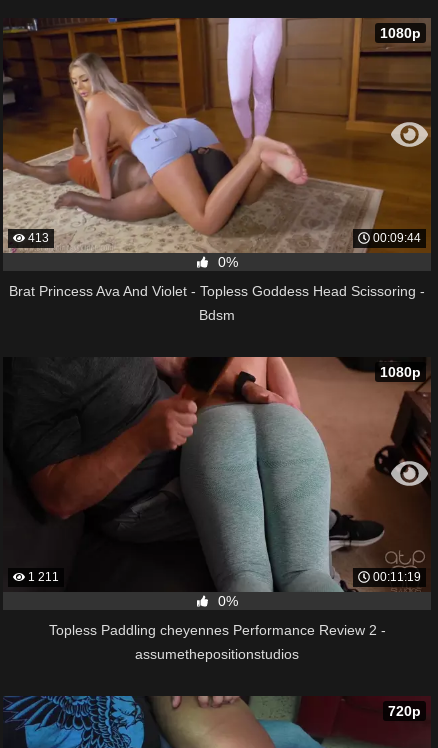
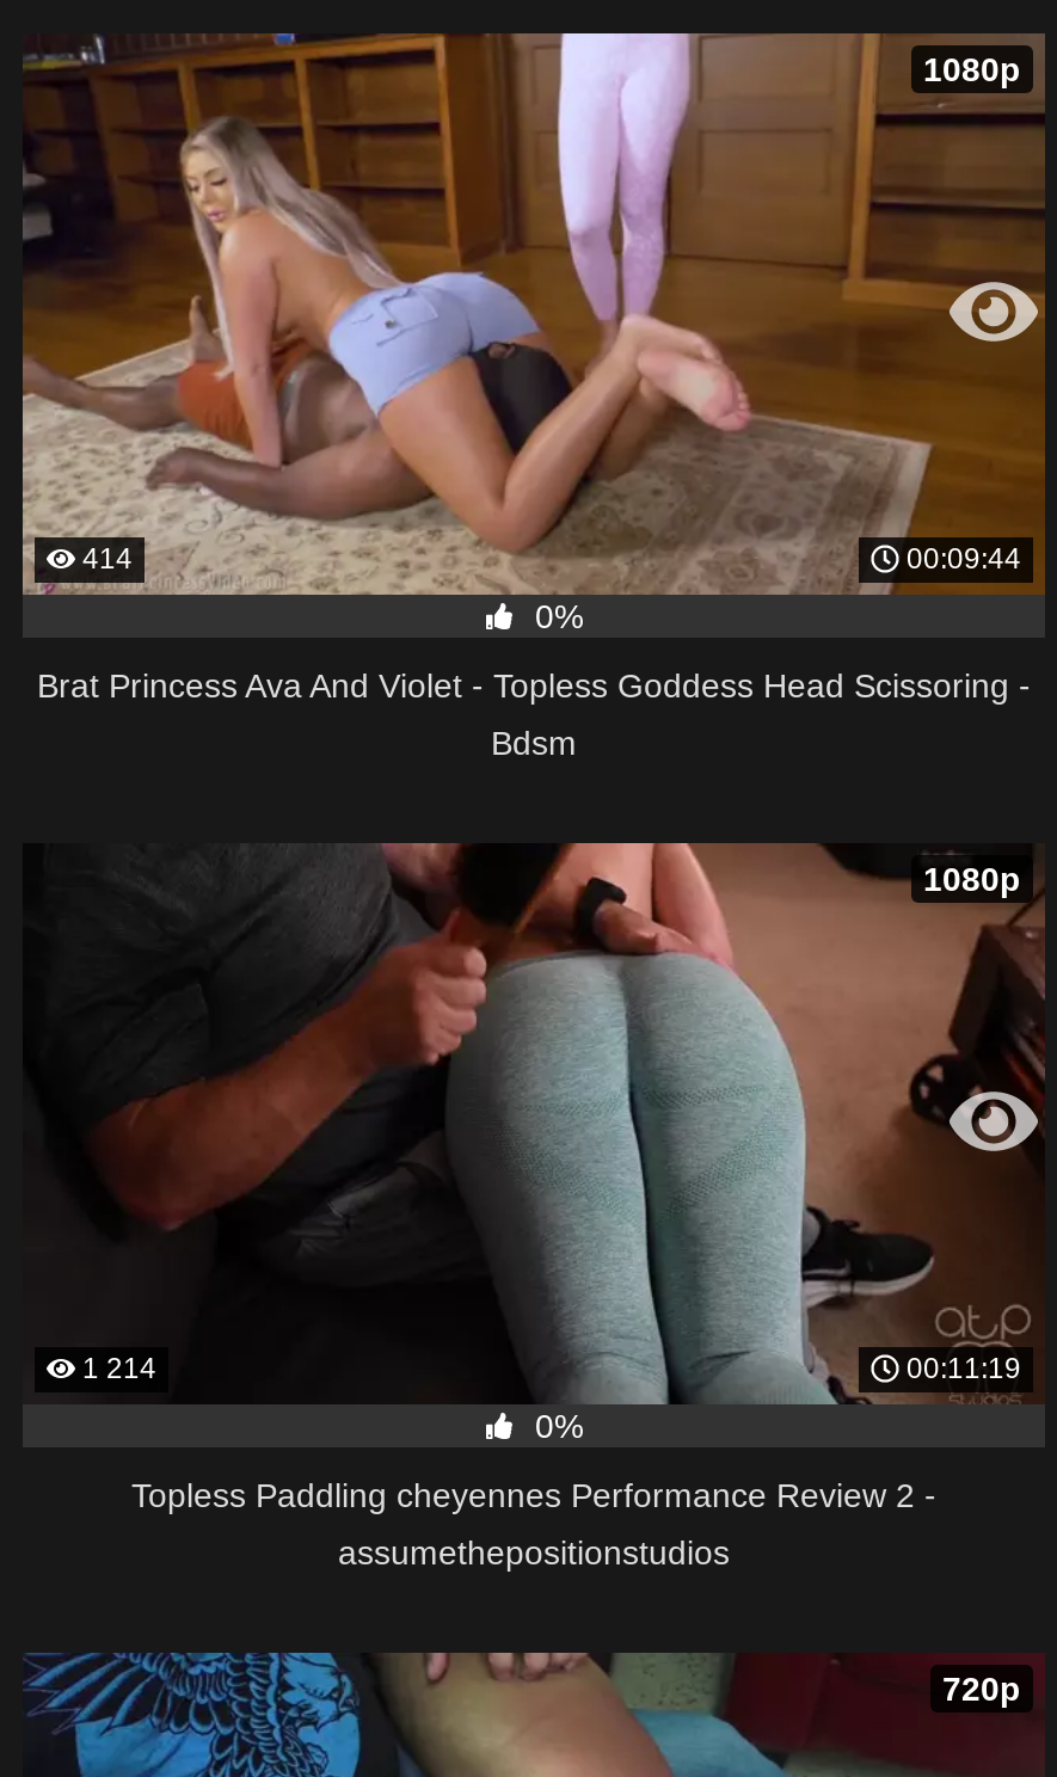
[25,231,49,245] 413 -> [75,542,133,576] 414
[25,570,59,584] 1 211 -> [75,1353,156,1386] 1 214

